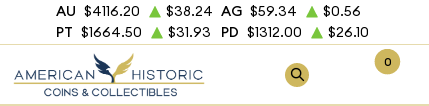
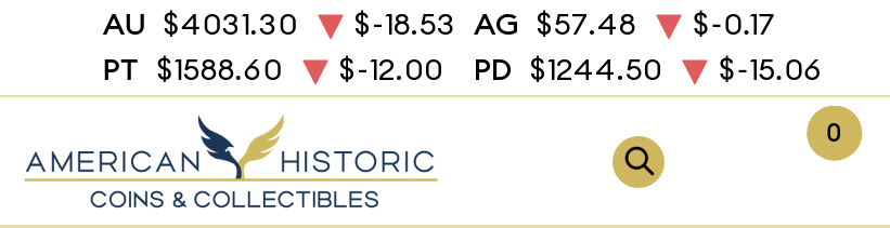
[56,2,369,41] AU $4116.20 | $38.24 AG $59.34 | $0.56 | PT $1664.50 | $31.93 PD $1312.00 | $26.10 -> [103,4,823,89] AU $4031.30 | $-18.53 AG $57.48 | $-0.17 | PT $1588.60 | $-12.00 | PD $1244.50 | $-15.06

